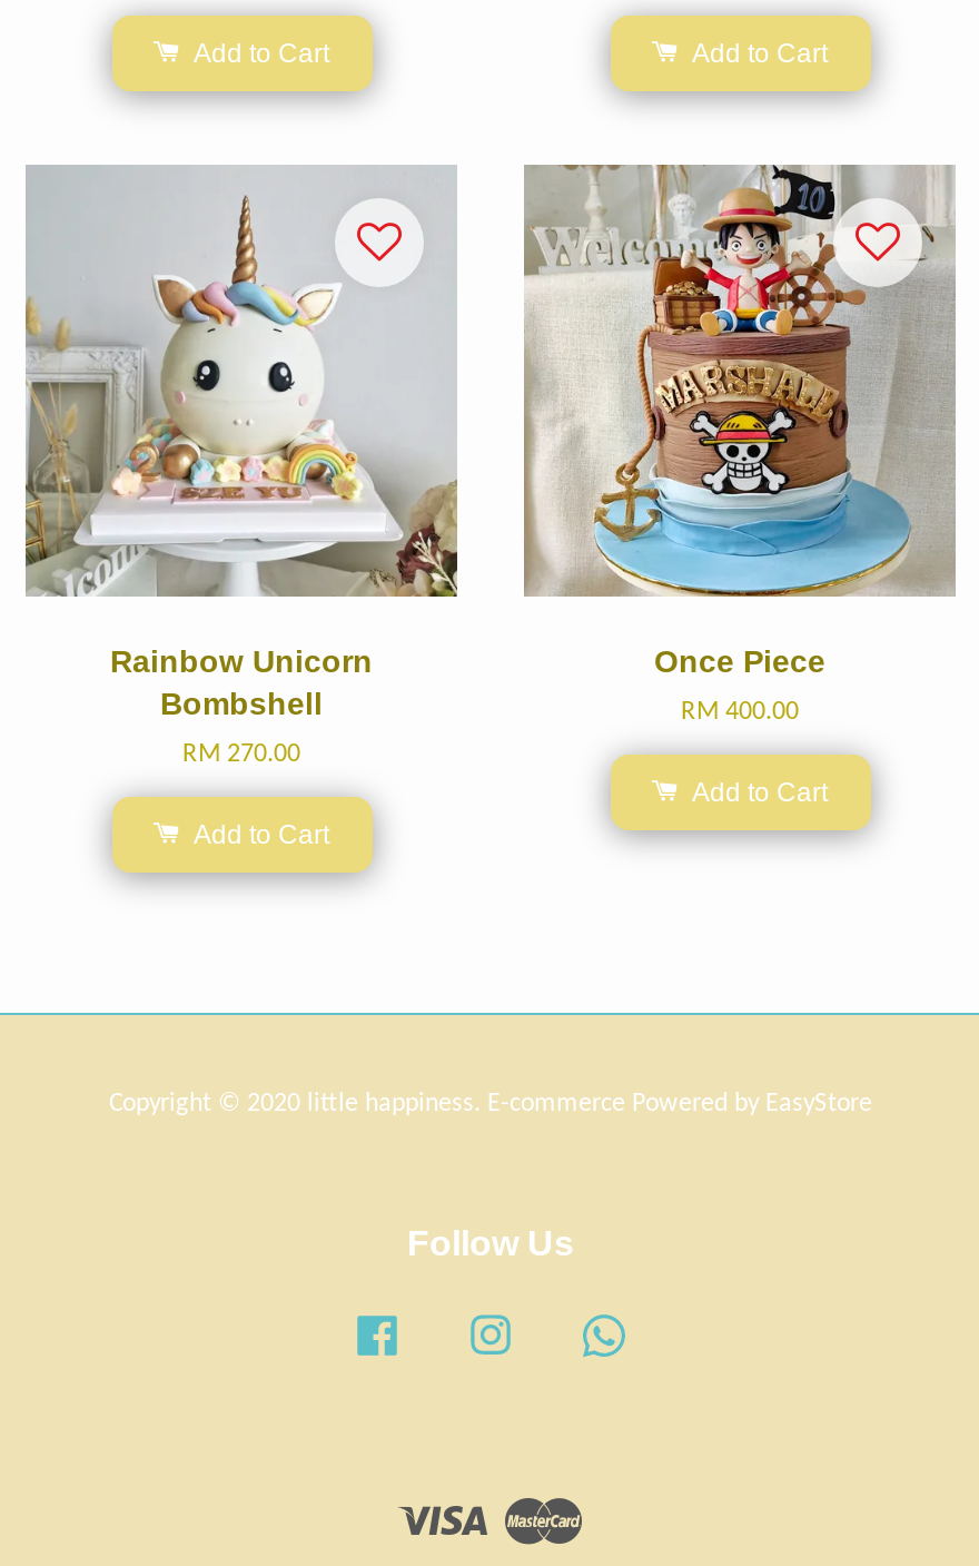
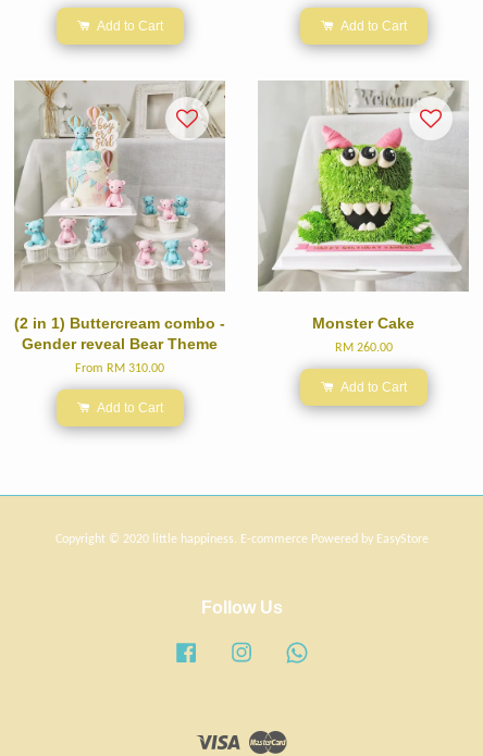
[26,165,459,721] [image] | Rainbow Unicorn | Bombshell -> [14,80,225,352] [image] | (2 in 1) Buttercream combo - | Gender reveal Bear Theme
[524,165,956,679] [image] | Once Piece -> [258,82,468,332] [image] | Monster Cake
[681,699,799,726] RM 400.00 -> [335,342,392,355] RM 260.00
[182,741,300,768] RM 270.00 -> [75,362,164,375] From RM 310.00

